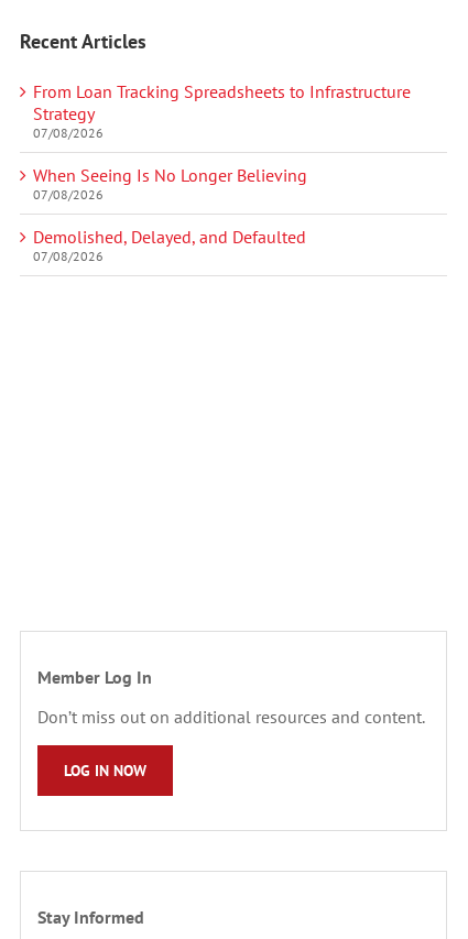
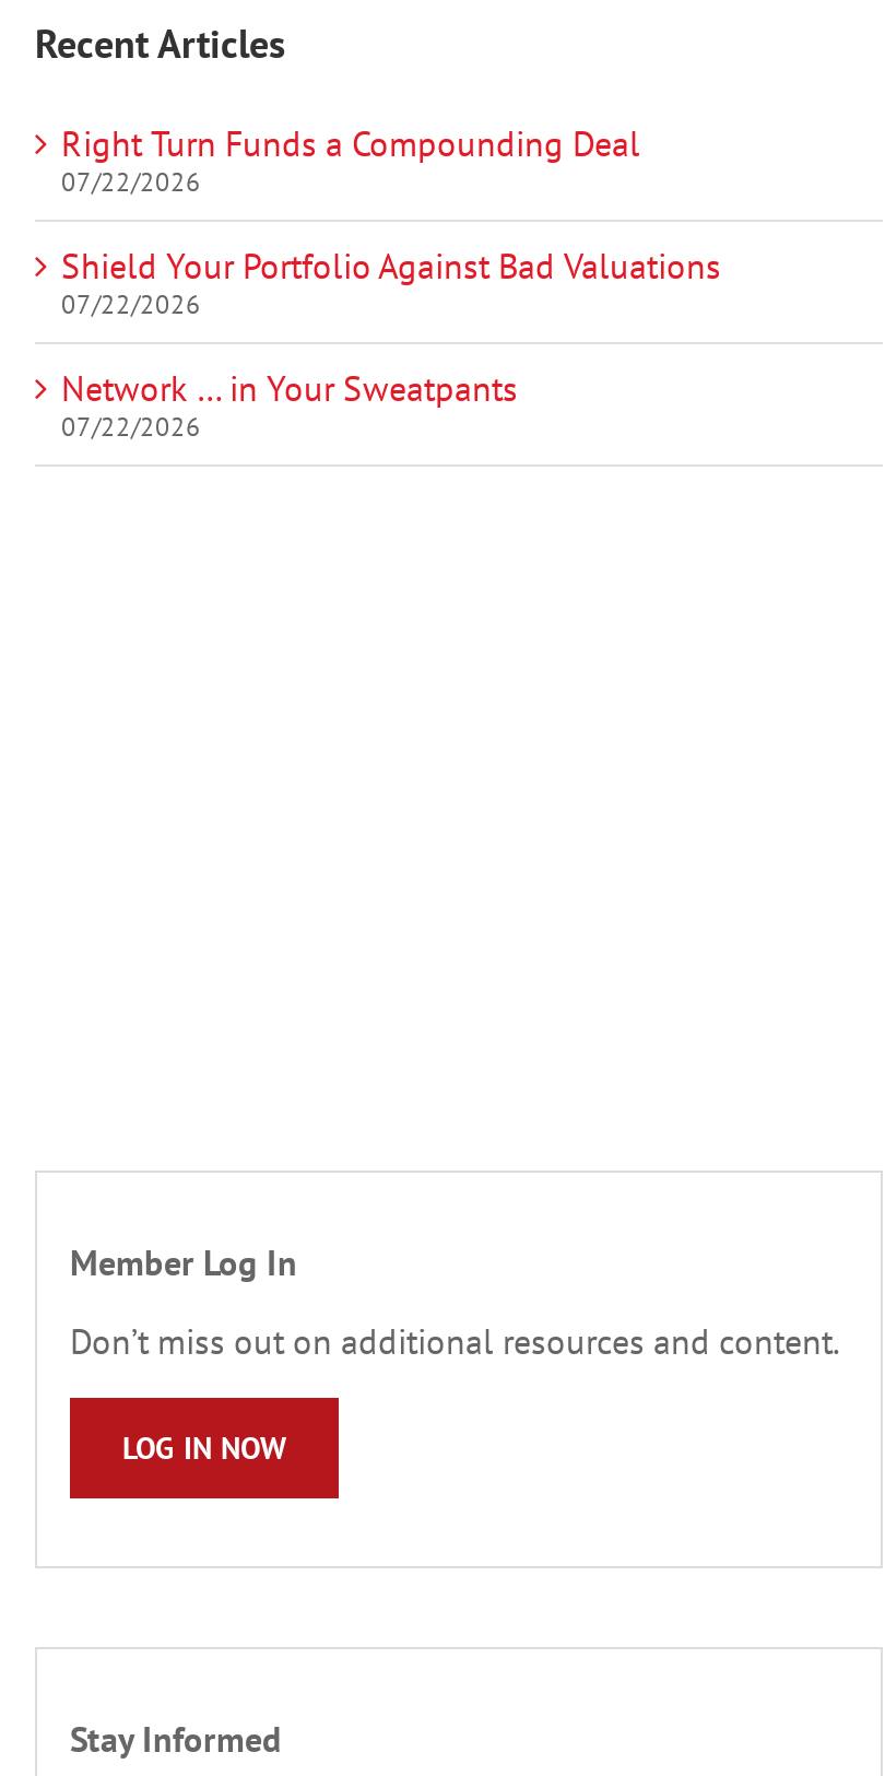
[33,80,411,141] From Loan Tracking Spreadsheets to Infrastructure | Strategy | 07/08/2026 -> [61,120,640,197] Right Turn Funds a Compounding Deal | 07/22/2026
[33,164,307,203] When Seeing Is No Longer Believing | 07/08/2026 -> [61,243,721,319] Shield Your Portfolio Against Bad Valuations | 07/22/2026
[33,226,306,264] Demolished, Delayed, and Defaulted | 07/08/2026 -> [61,365,518,442] Network … in Your Sweatpants | 07/22/2026

